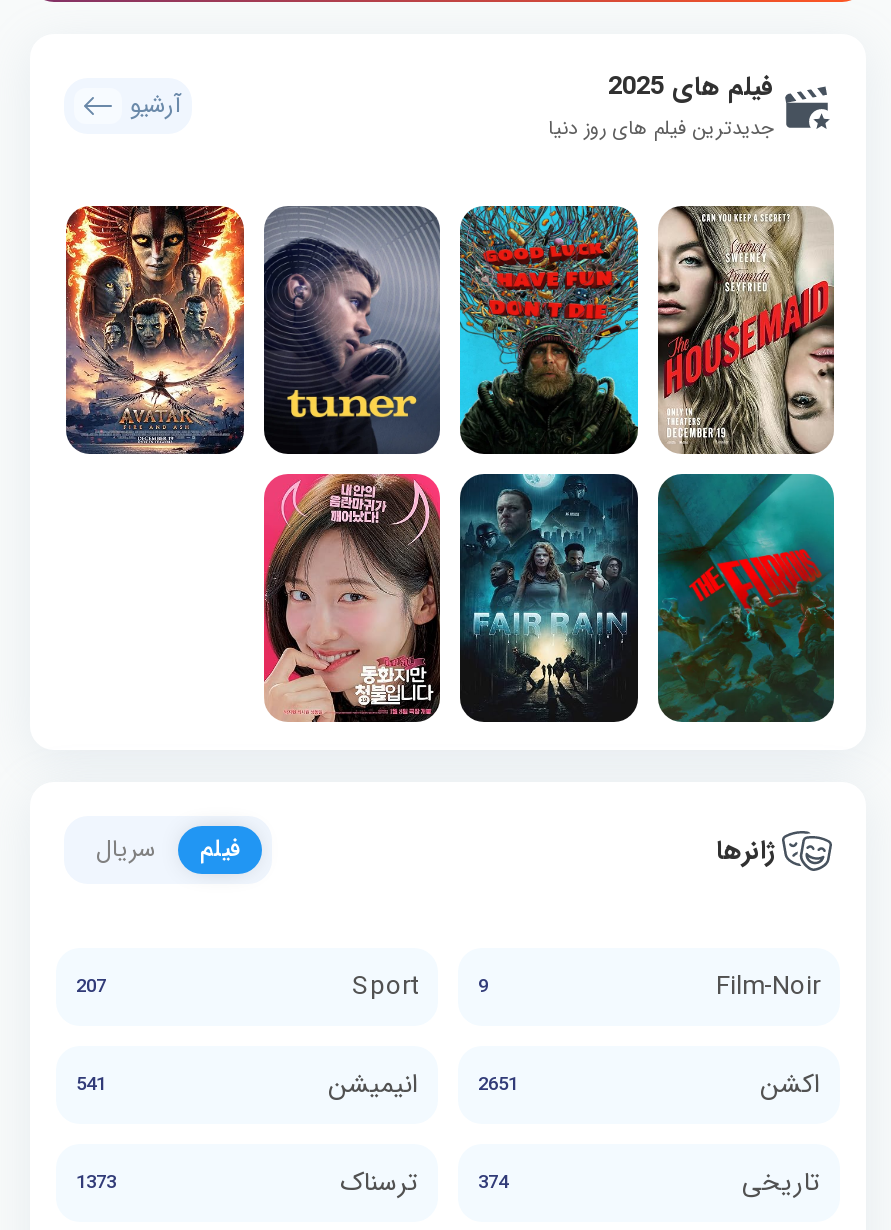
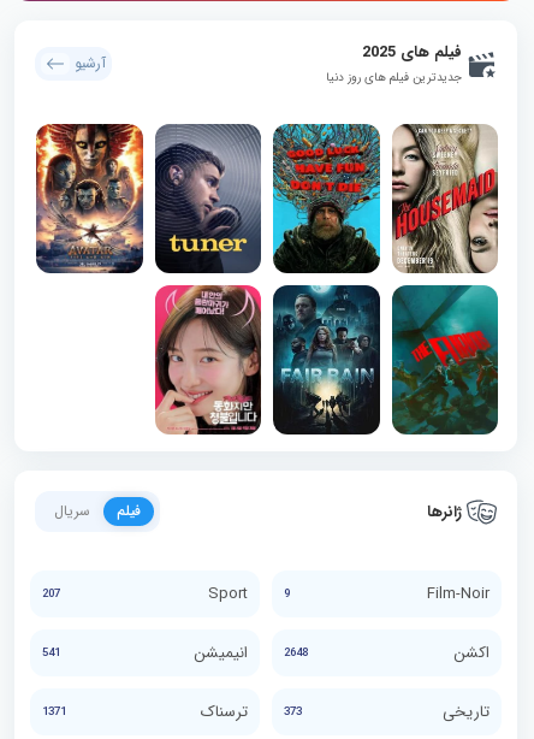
[478,1069,518,1099] 2651 -> [284,643,308,661] 2648
[76,1167,116,1197] 1373 -> [42,702,66,720] 1371
[340,1162,508,1204] 374 ترسناک -> [201,699,302,725] 373 ترسناک

